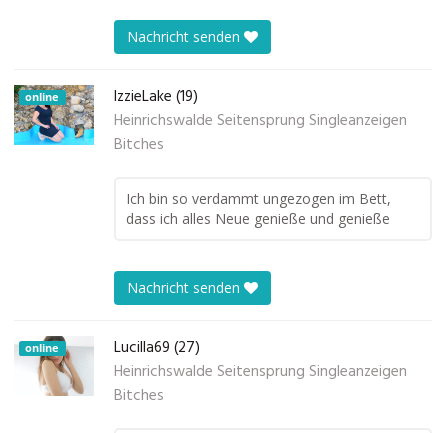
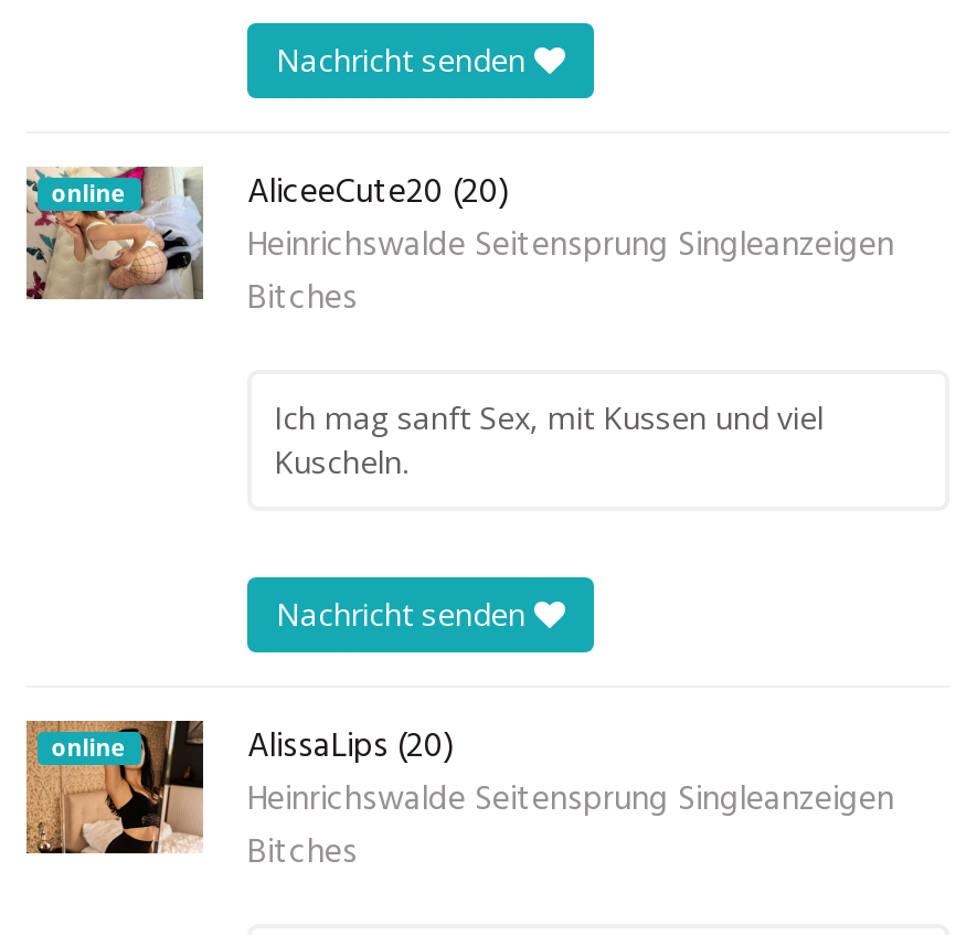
[13,84,198,146] [image] | IzzieLake (19) -> [24,164,510,301] [image] | AliceeCute20 (20)
[126,189,391,228] Ich bin so verdammt ungezogen im Bett, | dass ich alles Neue genieße und genieße -> [274,396,824,482] Ich mag sanft Sex, mit Kussen und viel | Kuscheln.
[14,335,200,396] [image] | Lucilla69 (27) -> [24,719,455,856] [image] | AlissaLips (20)

